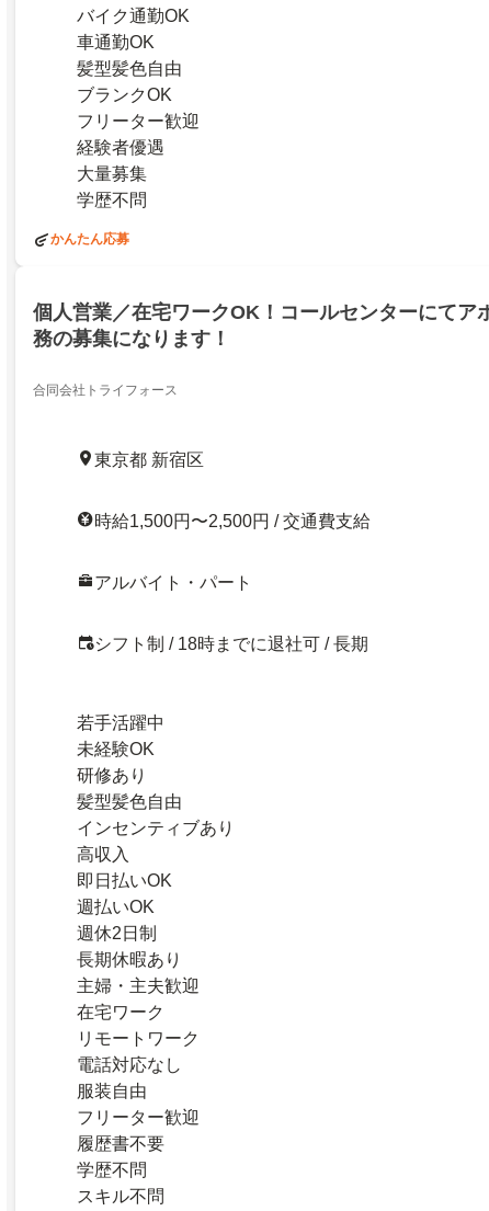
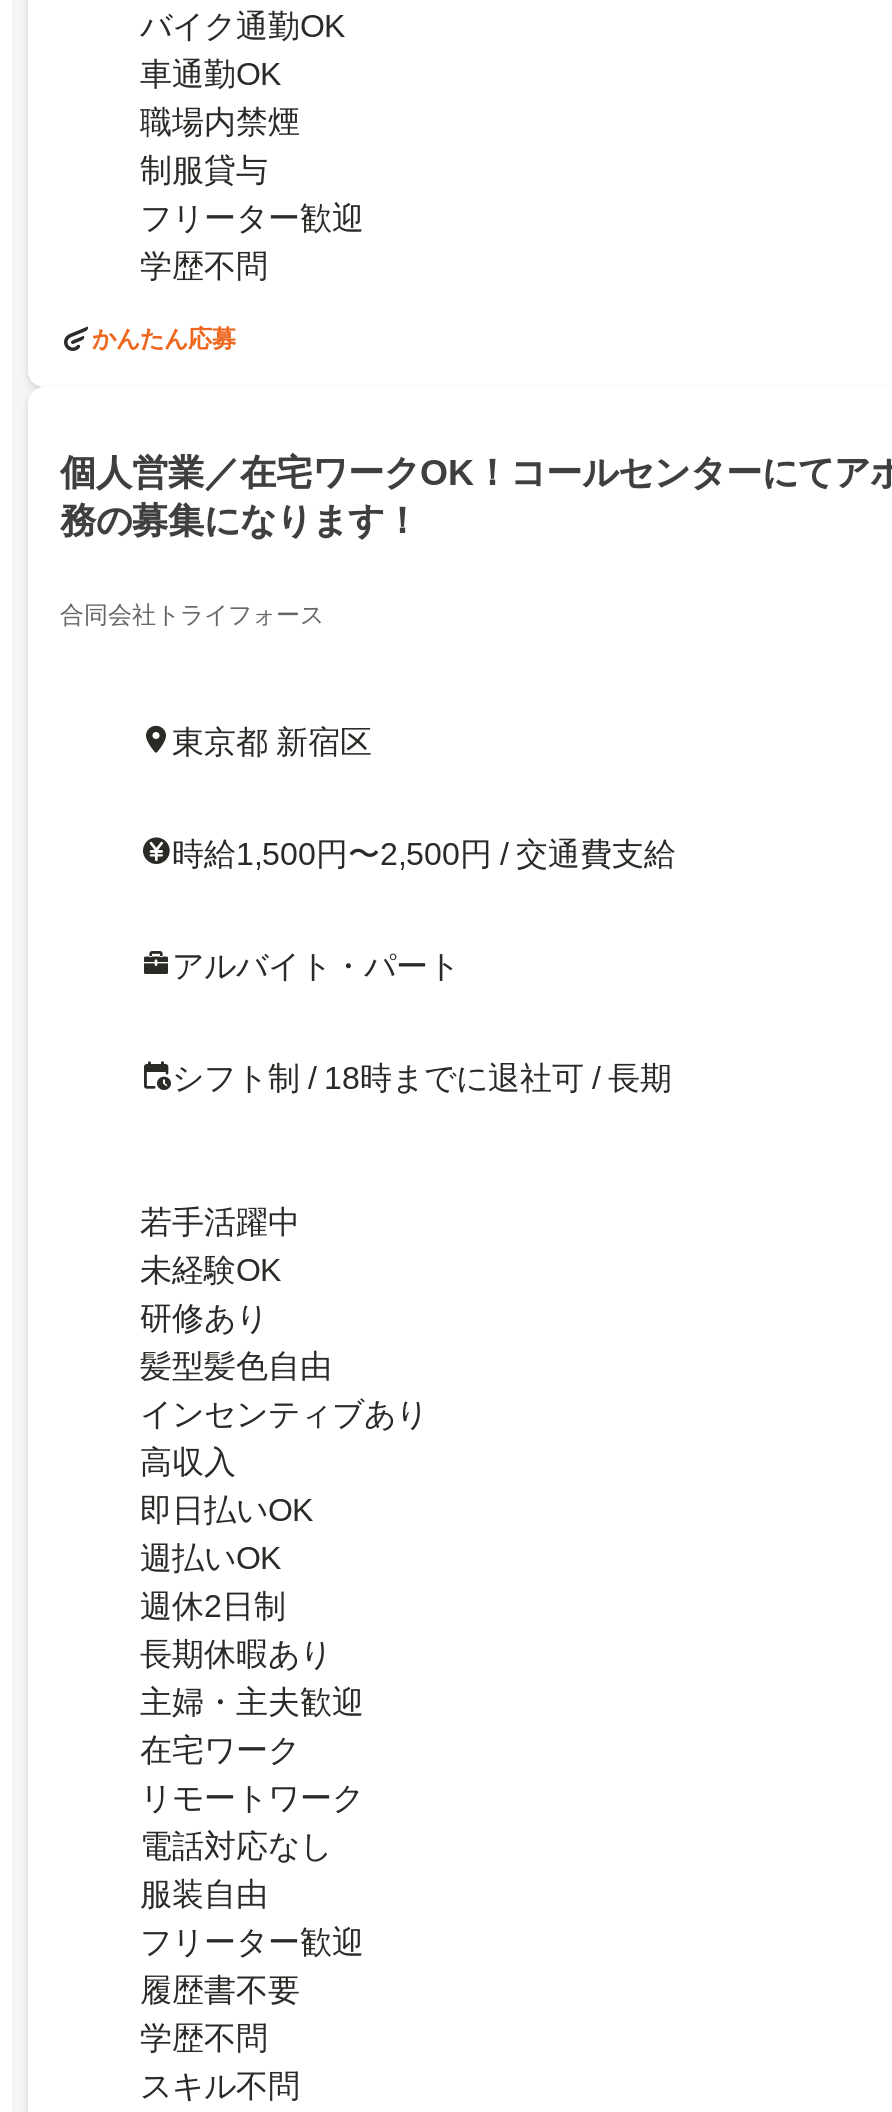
[77,59,182,104] 髪型髪色自由 | ブランクOK -> [140,105,300,187] 職場内禁煙 | 制服貸与
[77,138,164,182] 経験者優遇 | 大量募集 -> none

